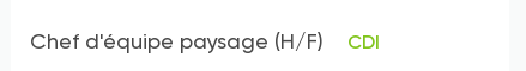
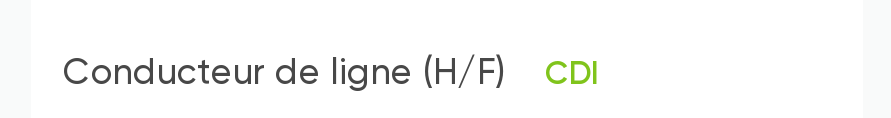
[30,29,324,54] Chef d'équipe paysage (H/F) -> [63,51,505,93] Conducteur de ligne (H/F)

